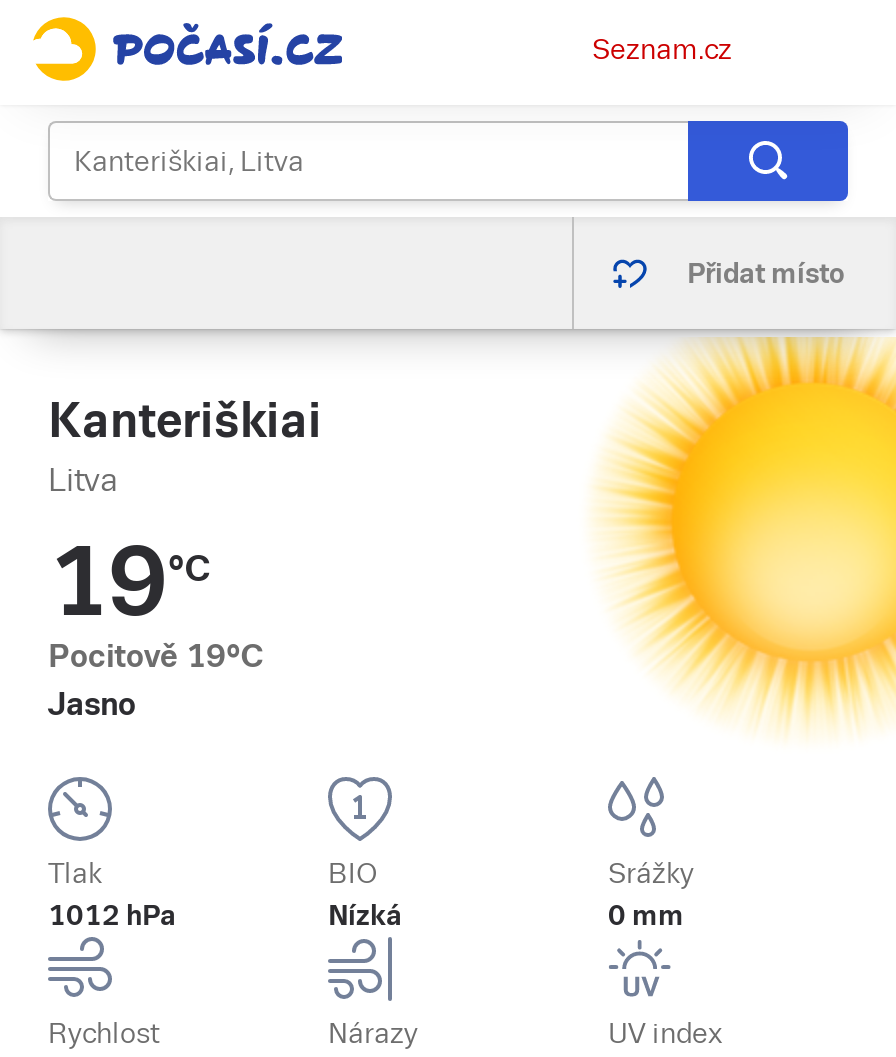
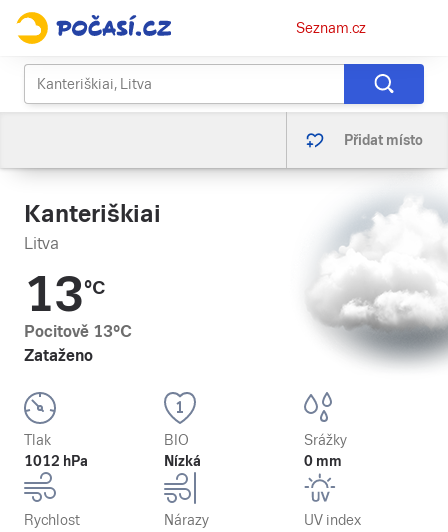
[594,335,890,725] [image] -> [298,172,445,366] [image]
[48,527,264,723] 19°C | Pocitově 19°C | Jasno -> [24,267,132,365] 13°C | Pocitově 13°C | Zataženo

